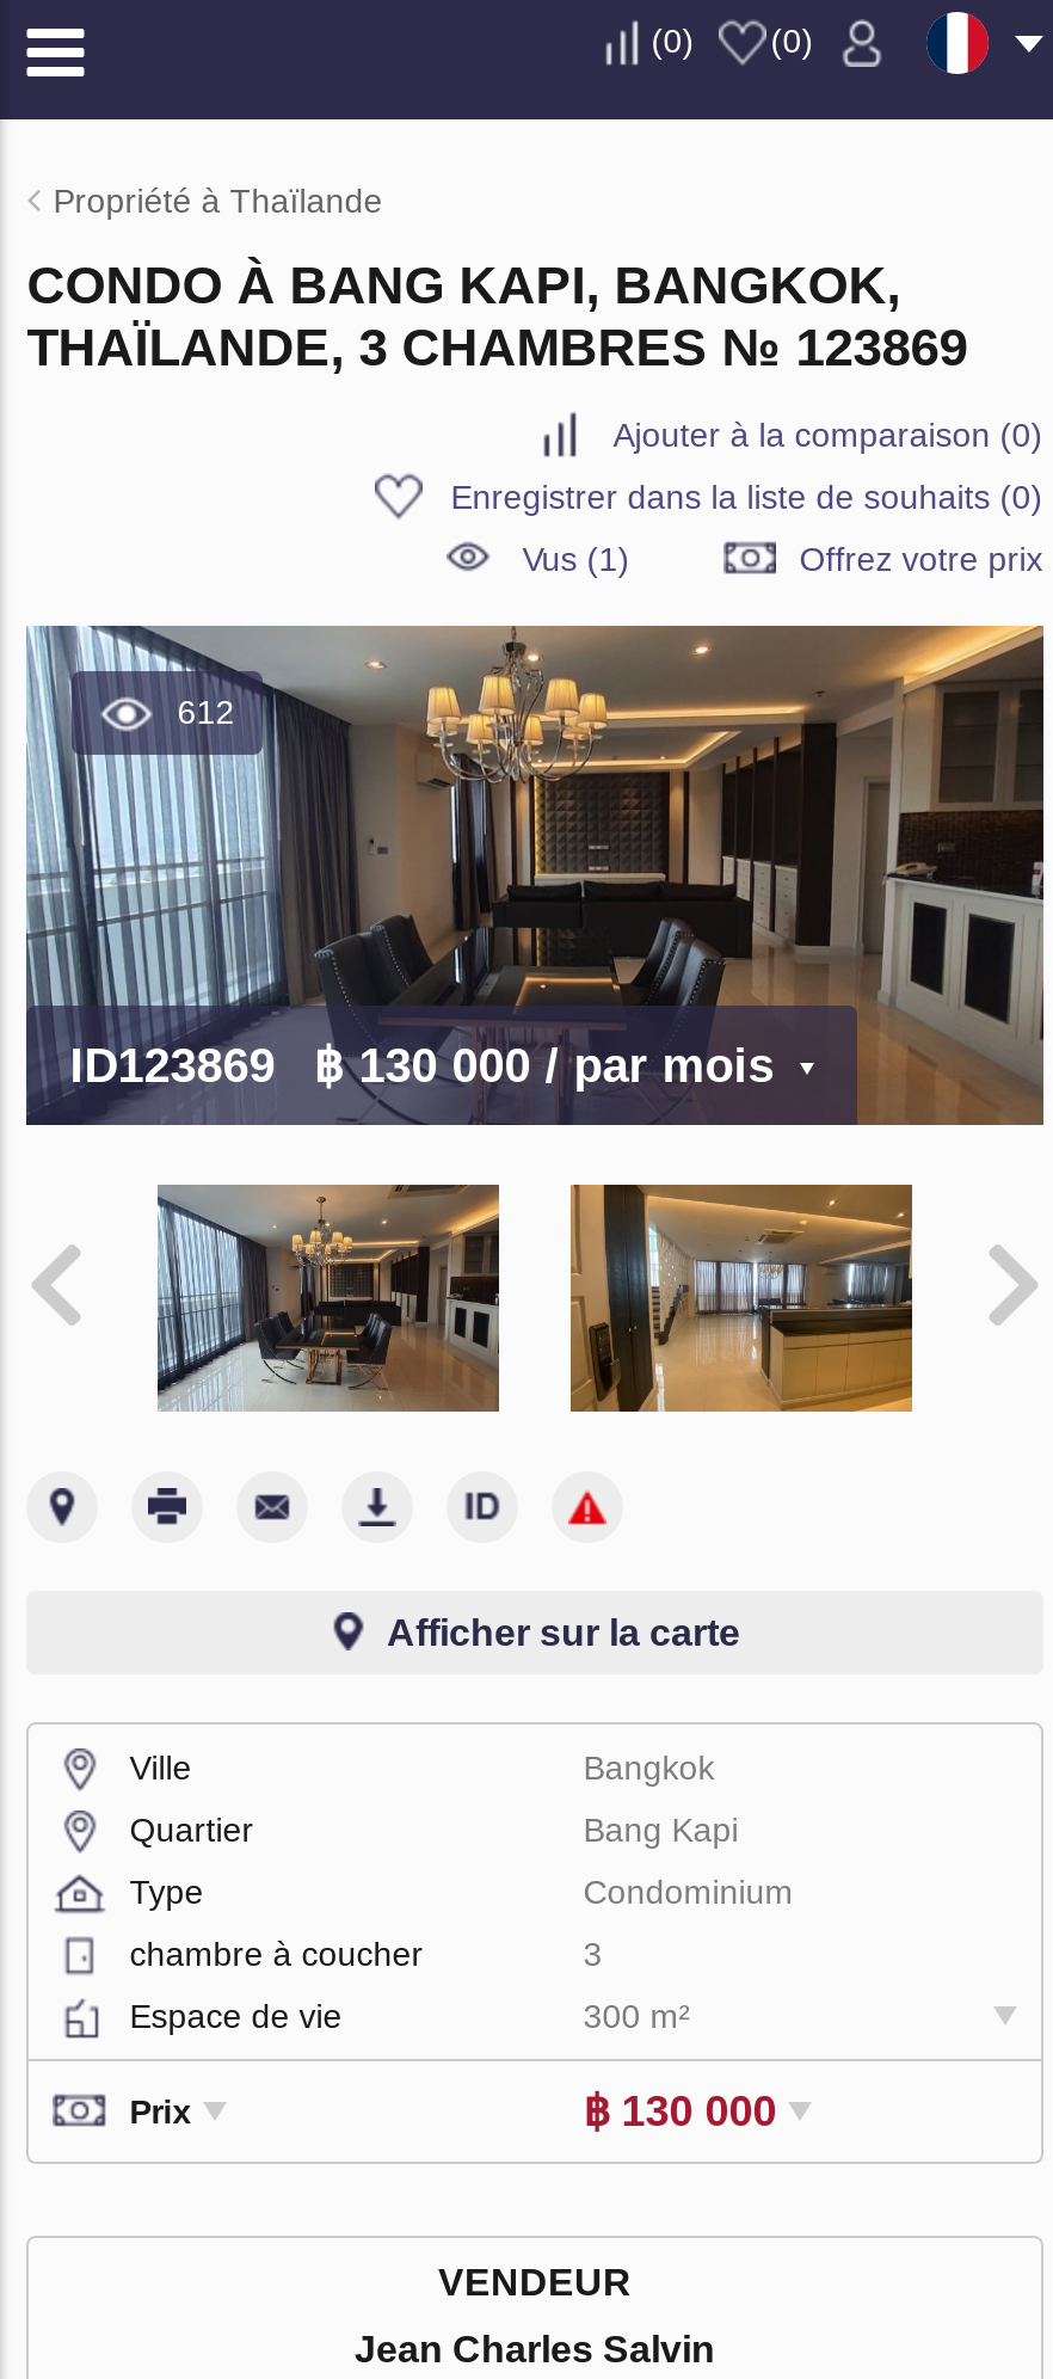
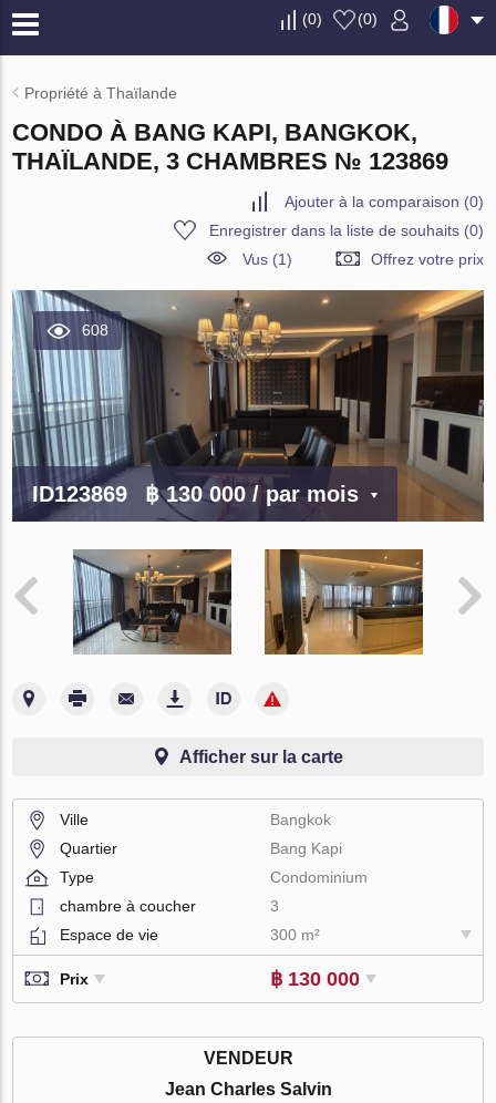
[177,693,234,731] 612 -> [82,321,109,339] 608

